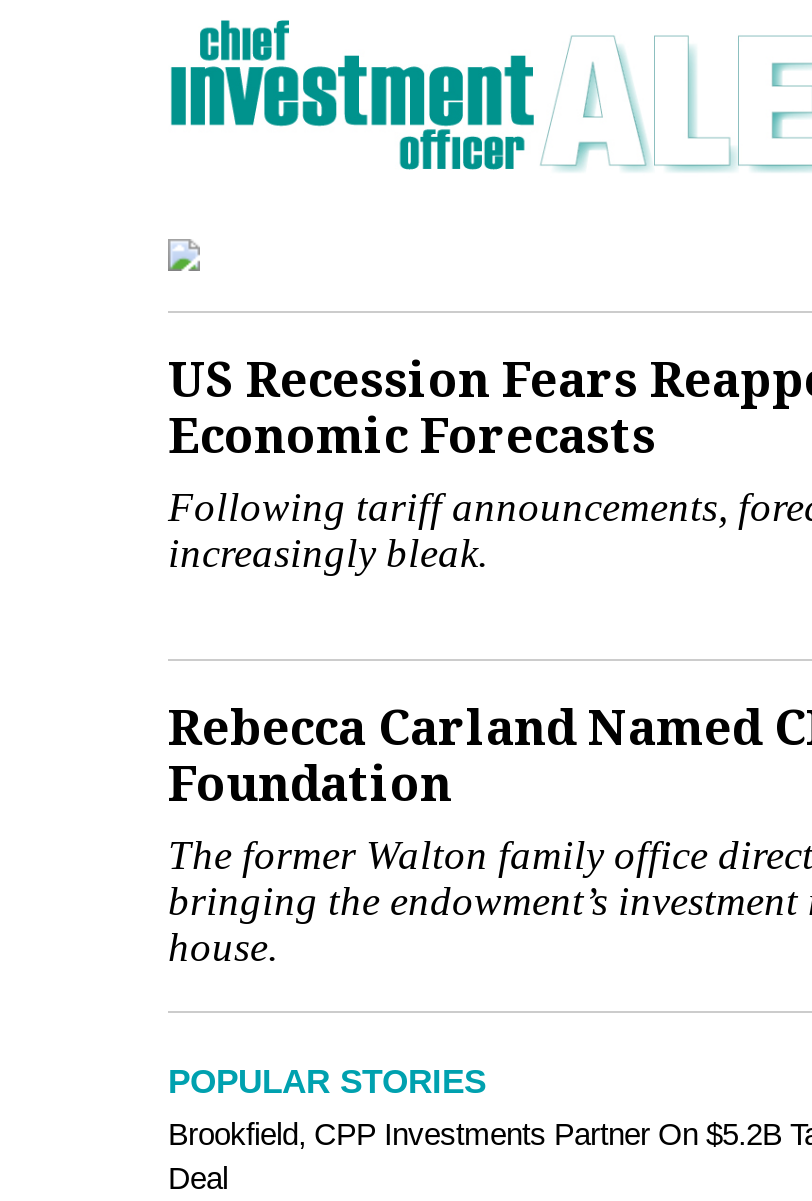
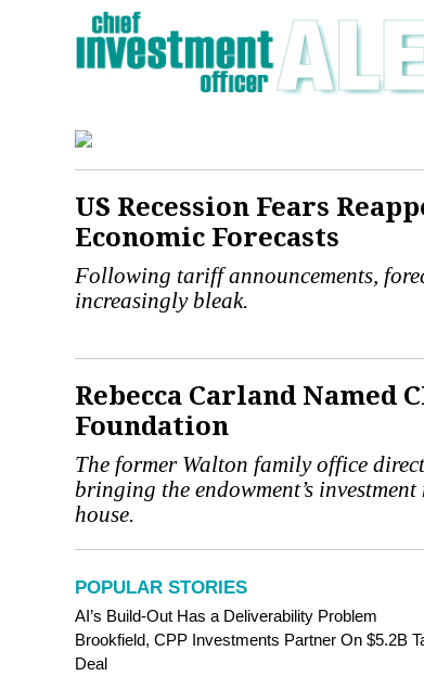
none -> [75,607,377,625] AI’s Build-Out Has a Deliverability Problem

